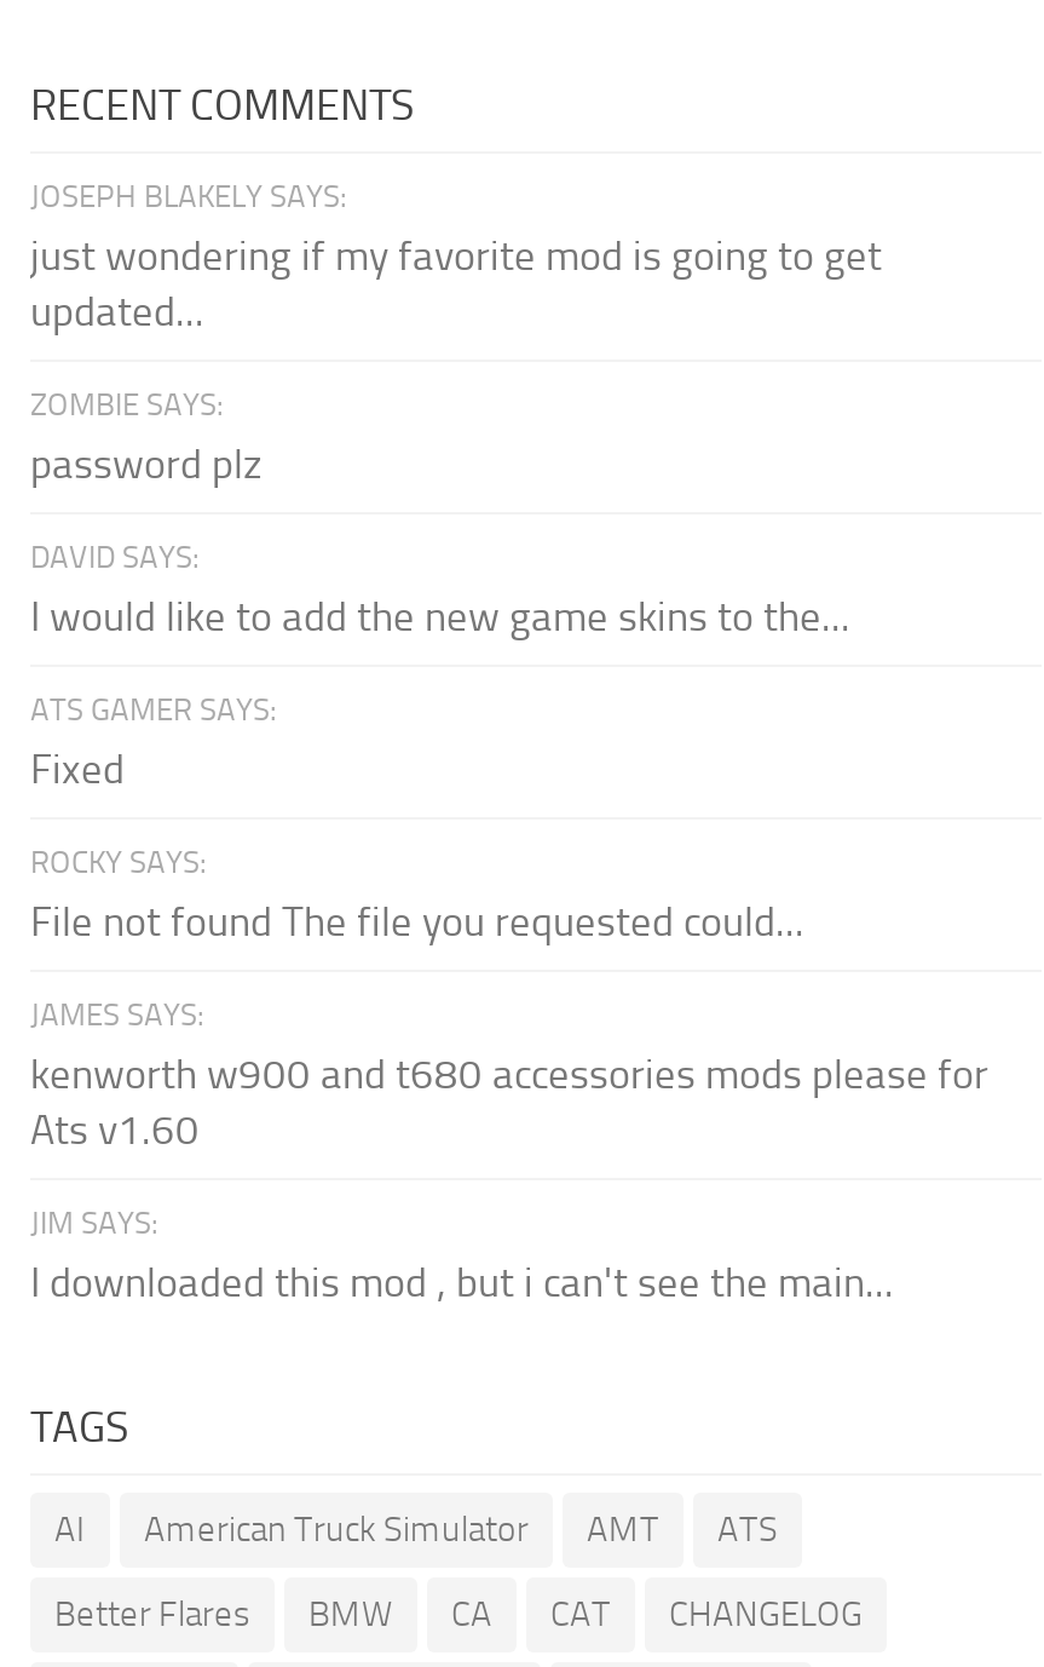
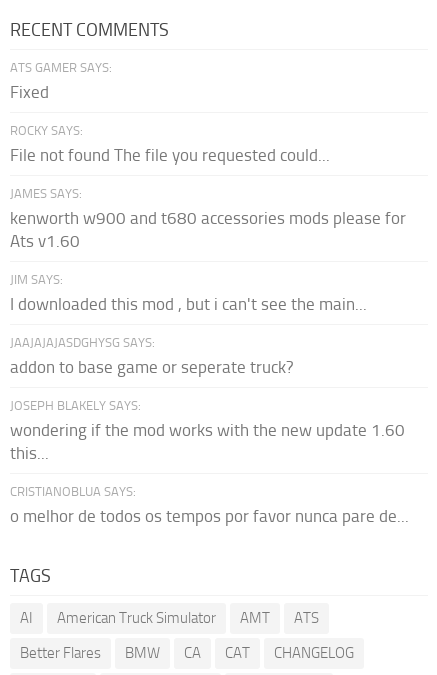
moved [30,177,347,214] -> [10,398,141,413]: JOSEPH BLAKELY SAYS:
[30,231,882,640] just wondering if my favorite mod is going to get | updated... | ZOMBIE SAYS: | password plz | DAVID SAYS: | I would like to add the new game skins to the... -> none
moved [30,691,988,1306] -> [10,60,406,314]: ATS GAMER SAYS: | Fixed | ROCKY SAYS: | ... | JIM SAYS: | I downloaded this mod , but i can't see the main...
none -> [10,335,409,526] JAAJAJAJASDGHYSG SAYS: | addon to base game or seperate truck? | wondering if the mod works with the new update 1.60 | this... | CRISTIANOBLUA SAYS: | o melhor de todos os tempos por favor nunca pare de...

